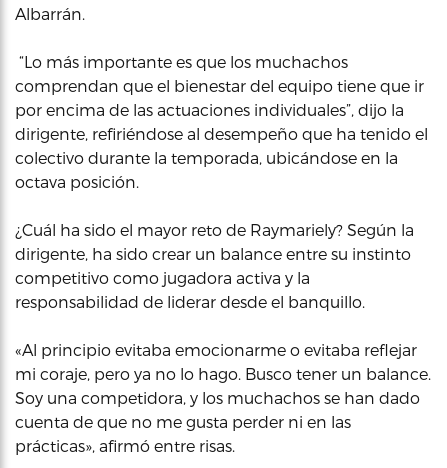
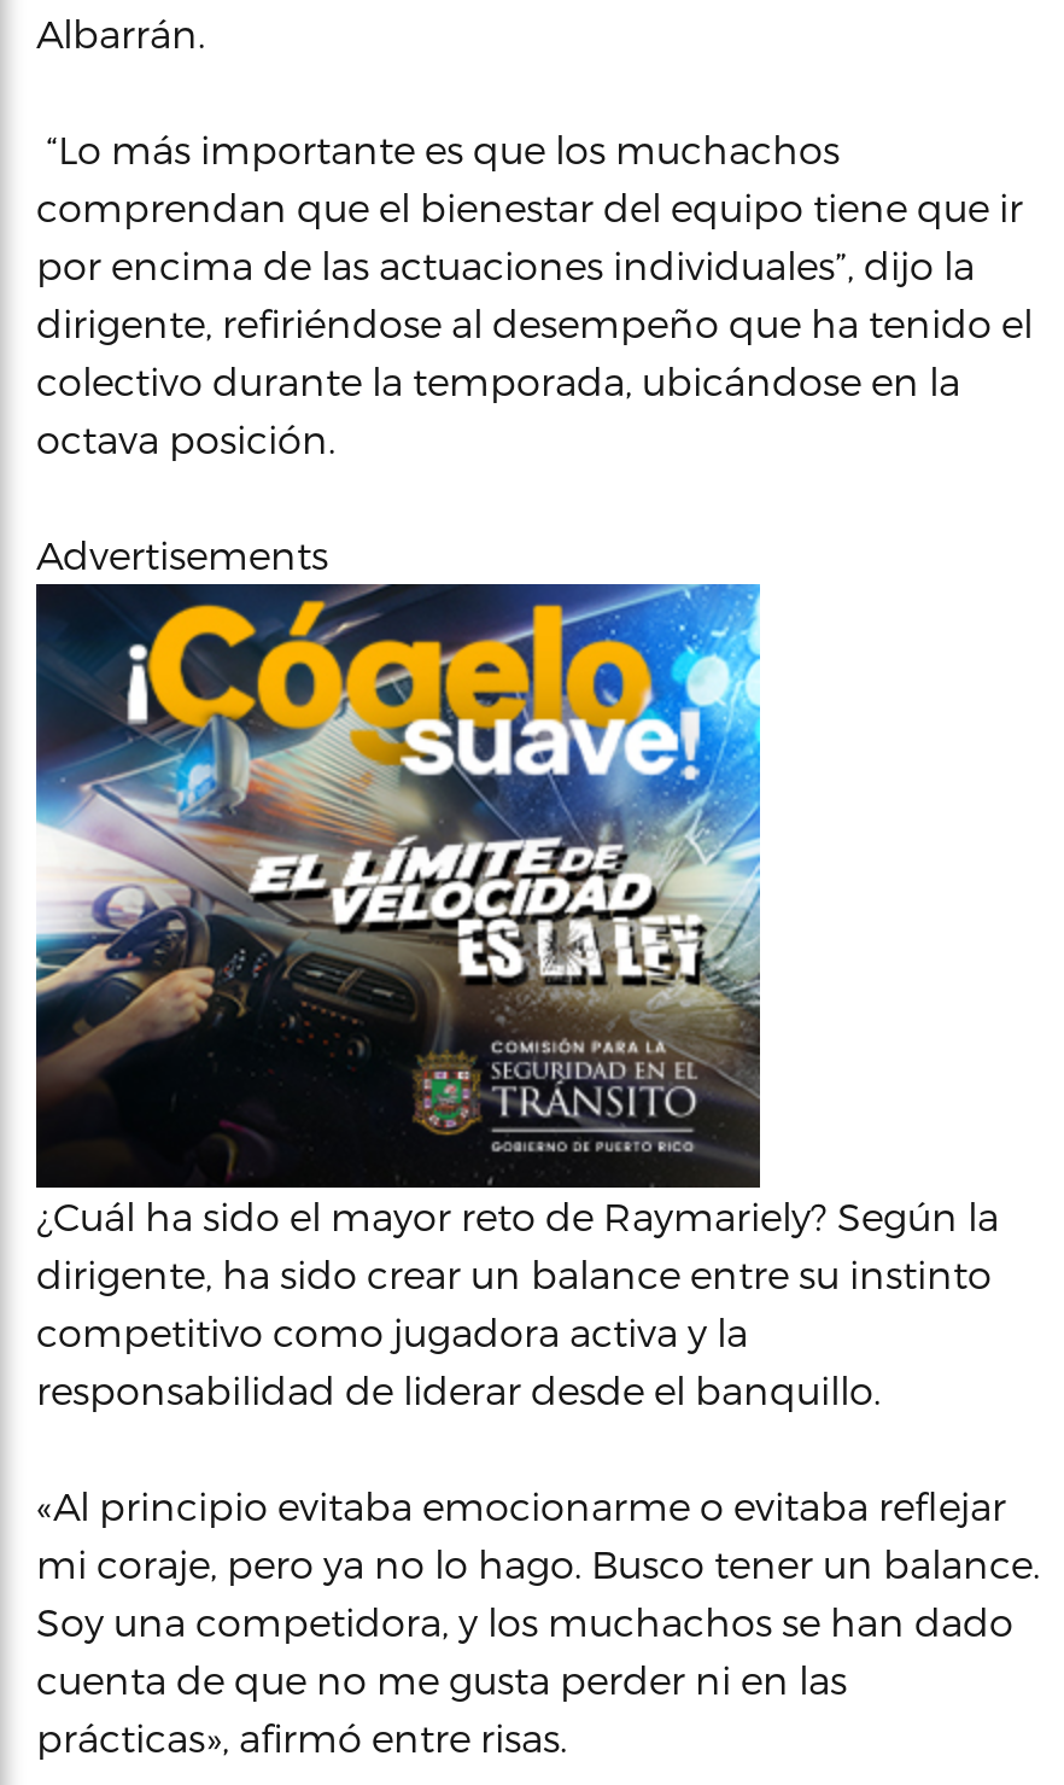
none -> [34,582,762,1188] [image]
none -> [36,531,328,577] Advertisements

